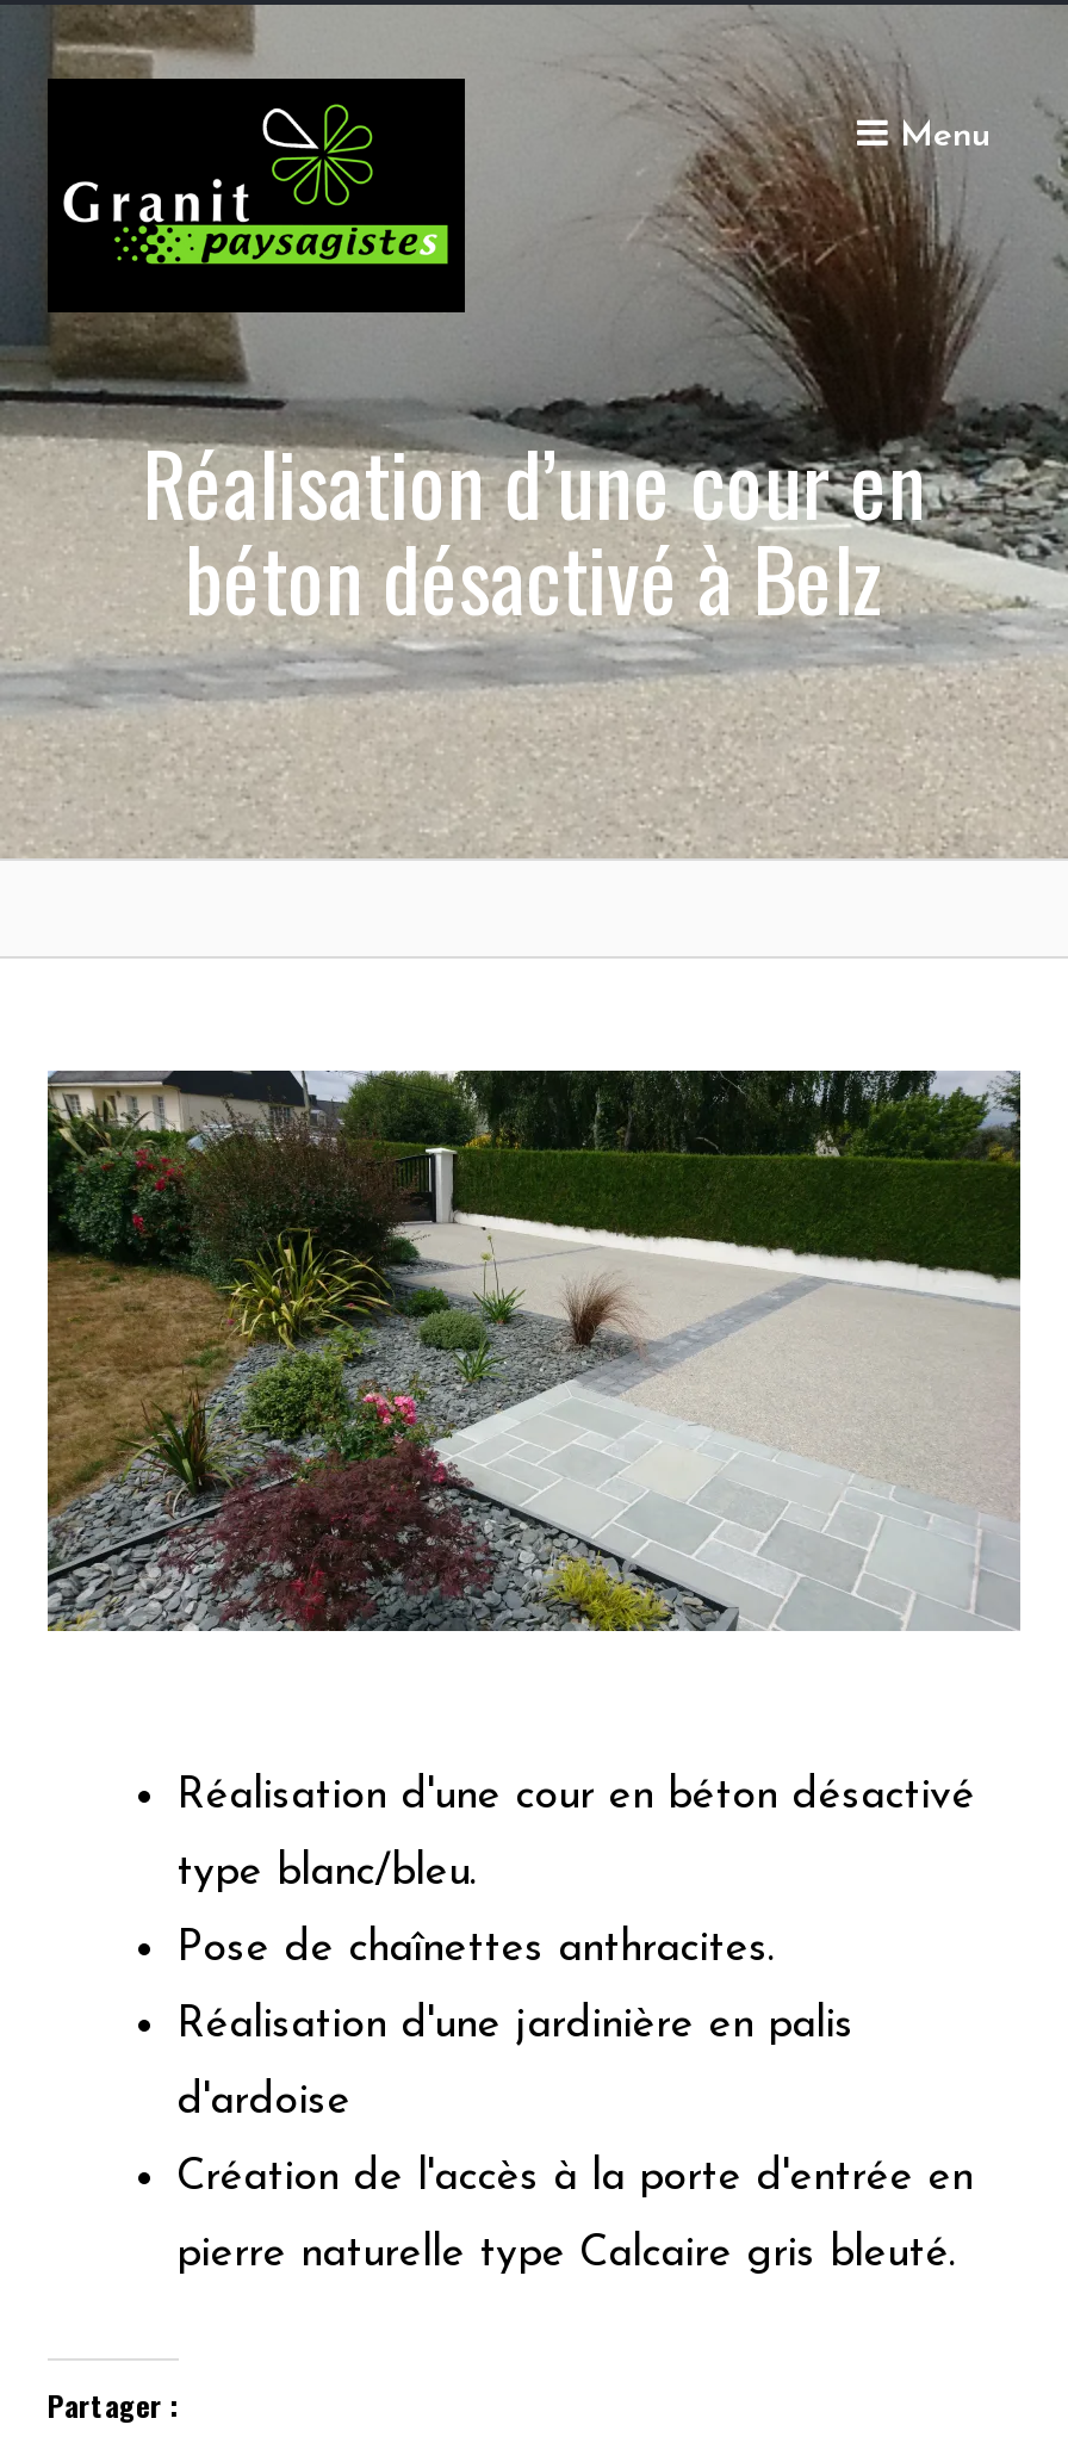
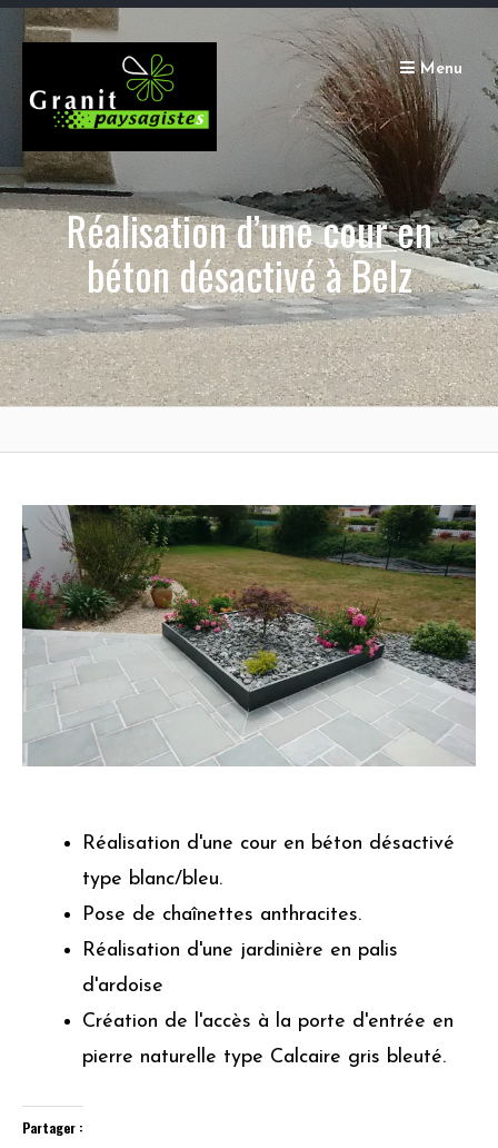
[45,1071,1020,1631] [image] -> [21,504,477,765] [image]

